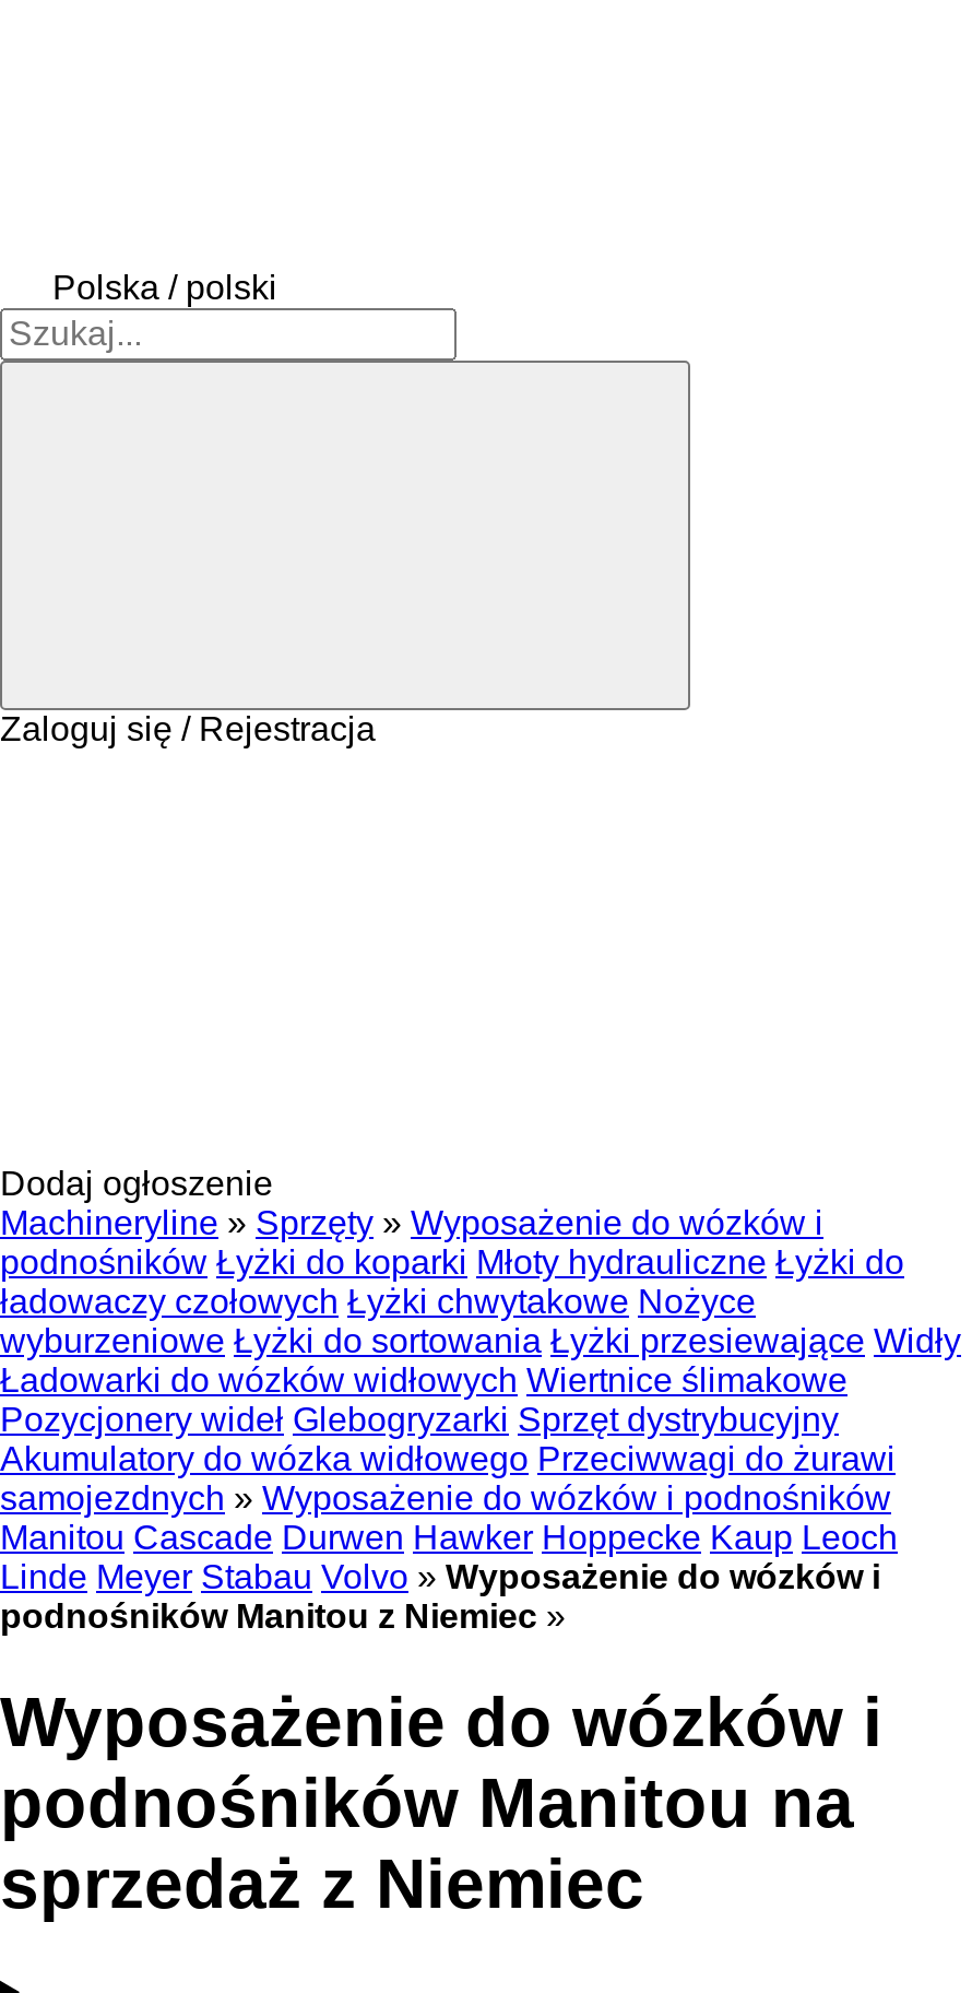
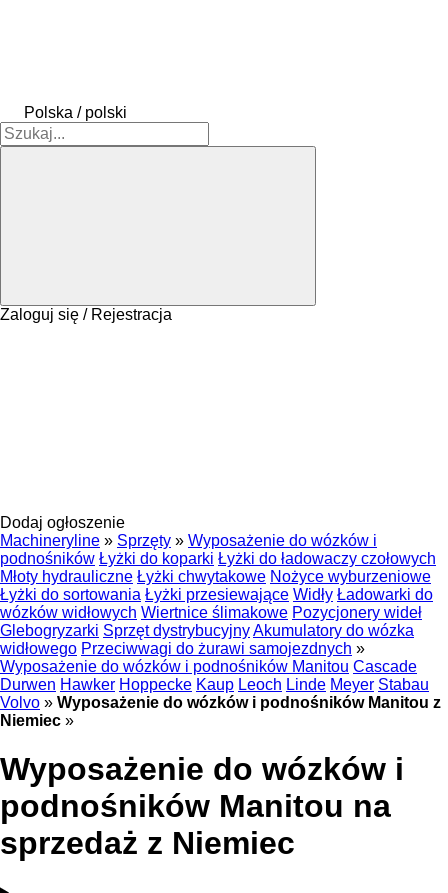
[0,1243,961,1635] podnośników Łyżki do koparki Młoty hydrauliczne Łyżki do | ładowaczy czołowych Łyżki chwytakowe Nożyce | wyburzeniowe Łyżki do sortowania Łyżki przesiewające Widły | Ładowarki do wózków widłowych Wiertnice ślimakowe | Pozycjonery wideł Glebogryzarki Sprzęt dystrybucyjny | Akumulatory do wózka widłowego Przeciwwagi do żurawi | samojezdnych » Wyposażenie do wózków i podnośników | Manitou Cascade Durwen Hawker Hoppecke Kaup Leoch | Linde Meyer Stabau Volvo » Wyposażenie do wózków i | podnośników Manitou z Niemiec » -> [0,550,441,729] podnośników Łyżki do koparki Łyżki do ładowaczy czołowych | Młoty hydrauliczne Łyżki chwytakowe Nożyce wyburzeniowe | Łyżki do sortowania Łyżki przesiewające Widły Ładowarki do | wózków widłowych Wiertnice ślimakowe Pozycjonery wideł | Glebogryzarki Sprzęt dystrybucyjny Akumulatory do wózka | widłowego Przeciwwagi do żurawi samojezdnych » | Wyposażenie do wózków i podnośników Manitou Cascade | Durwen Hawker Hoppecke Kaup Leoch Linde Meyer Stabau | Volvo » Wyposażenie do wózków i podnośników Manitou z | Niemiec »

